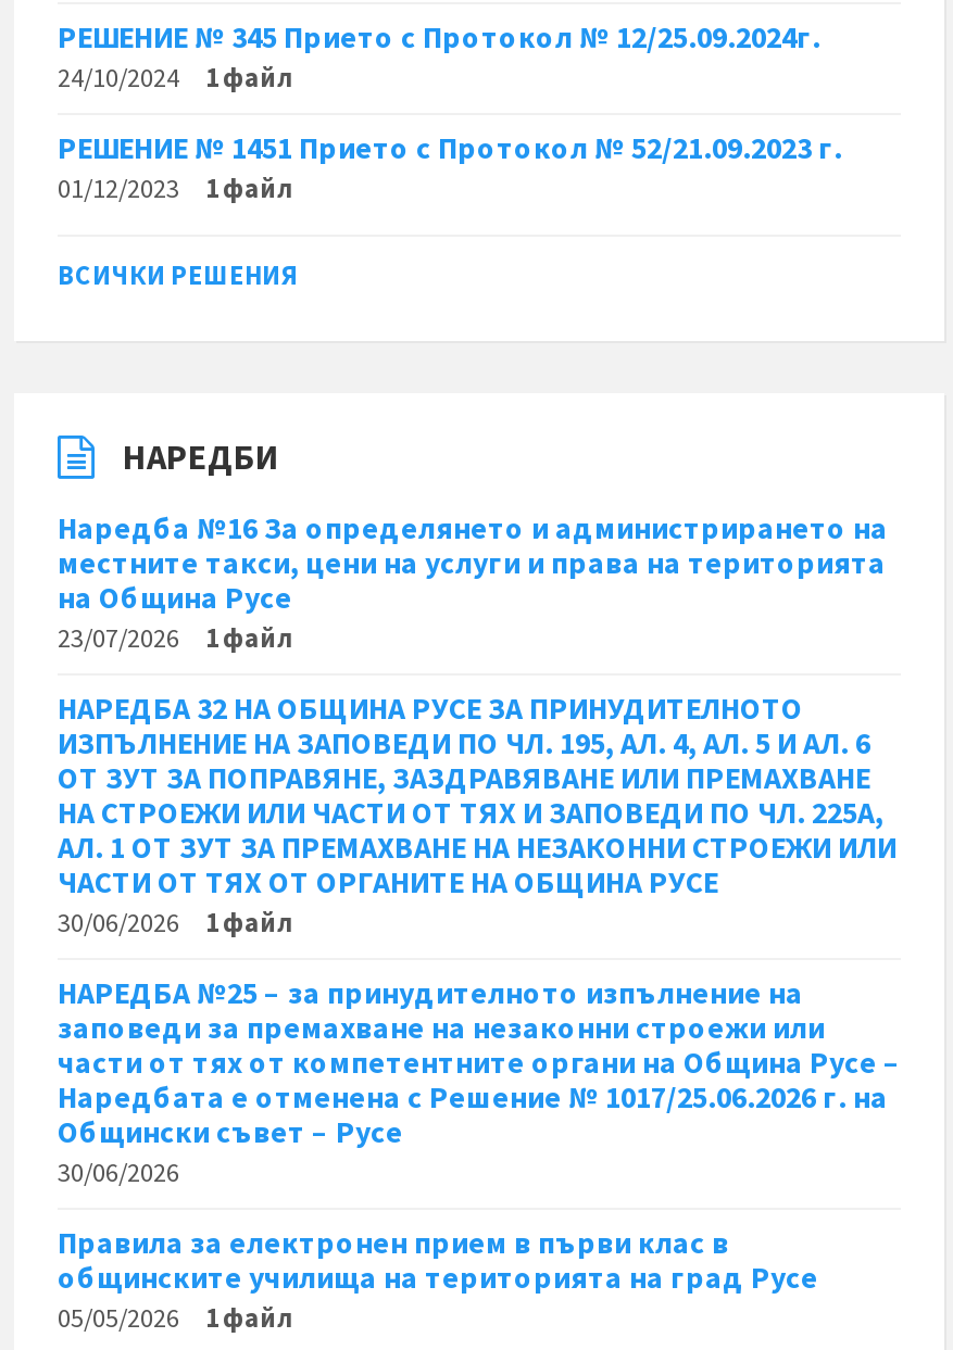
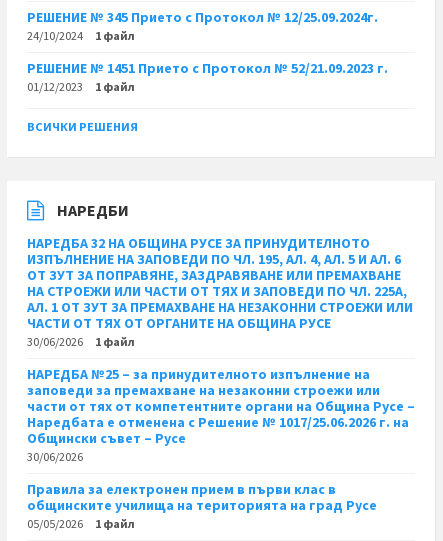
[58,508,888,654] Наредба №16 За определянето и администрирането на | местните такси, цени на услуги и права на територията | на Община Русе | 23/07/2026 | 1 файл -> none

